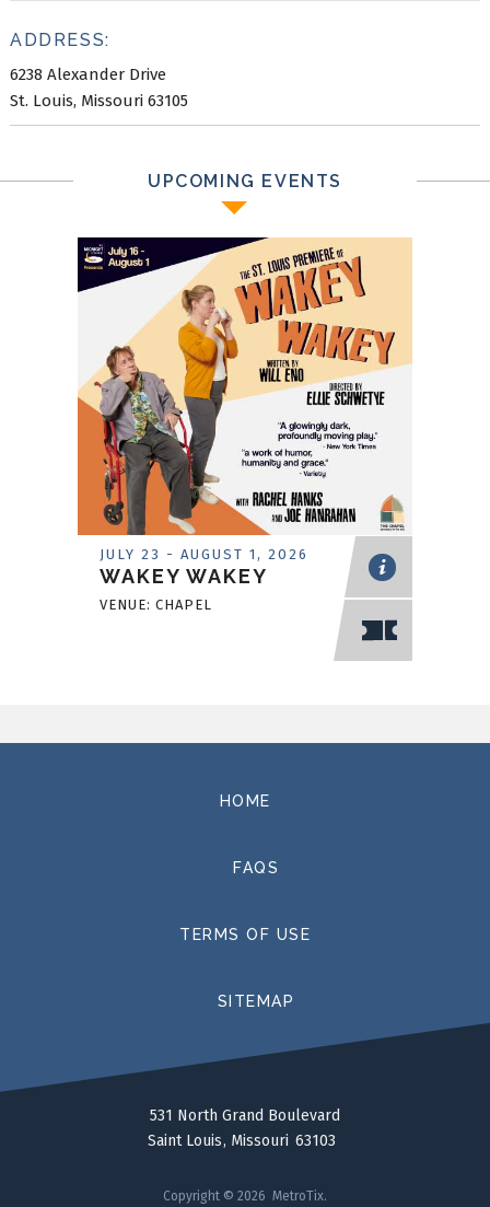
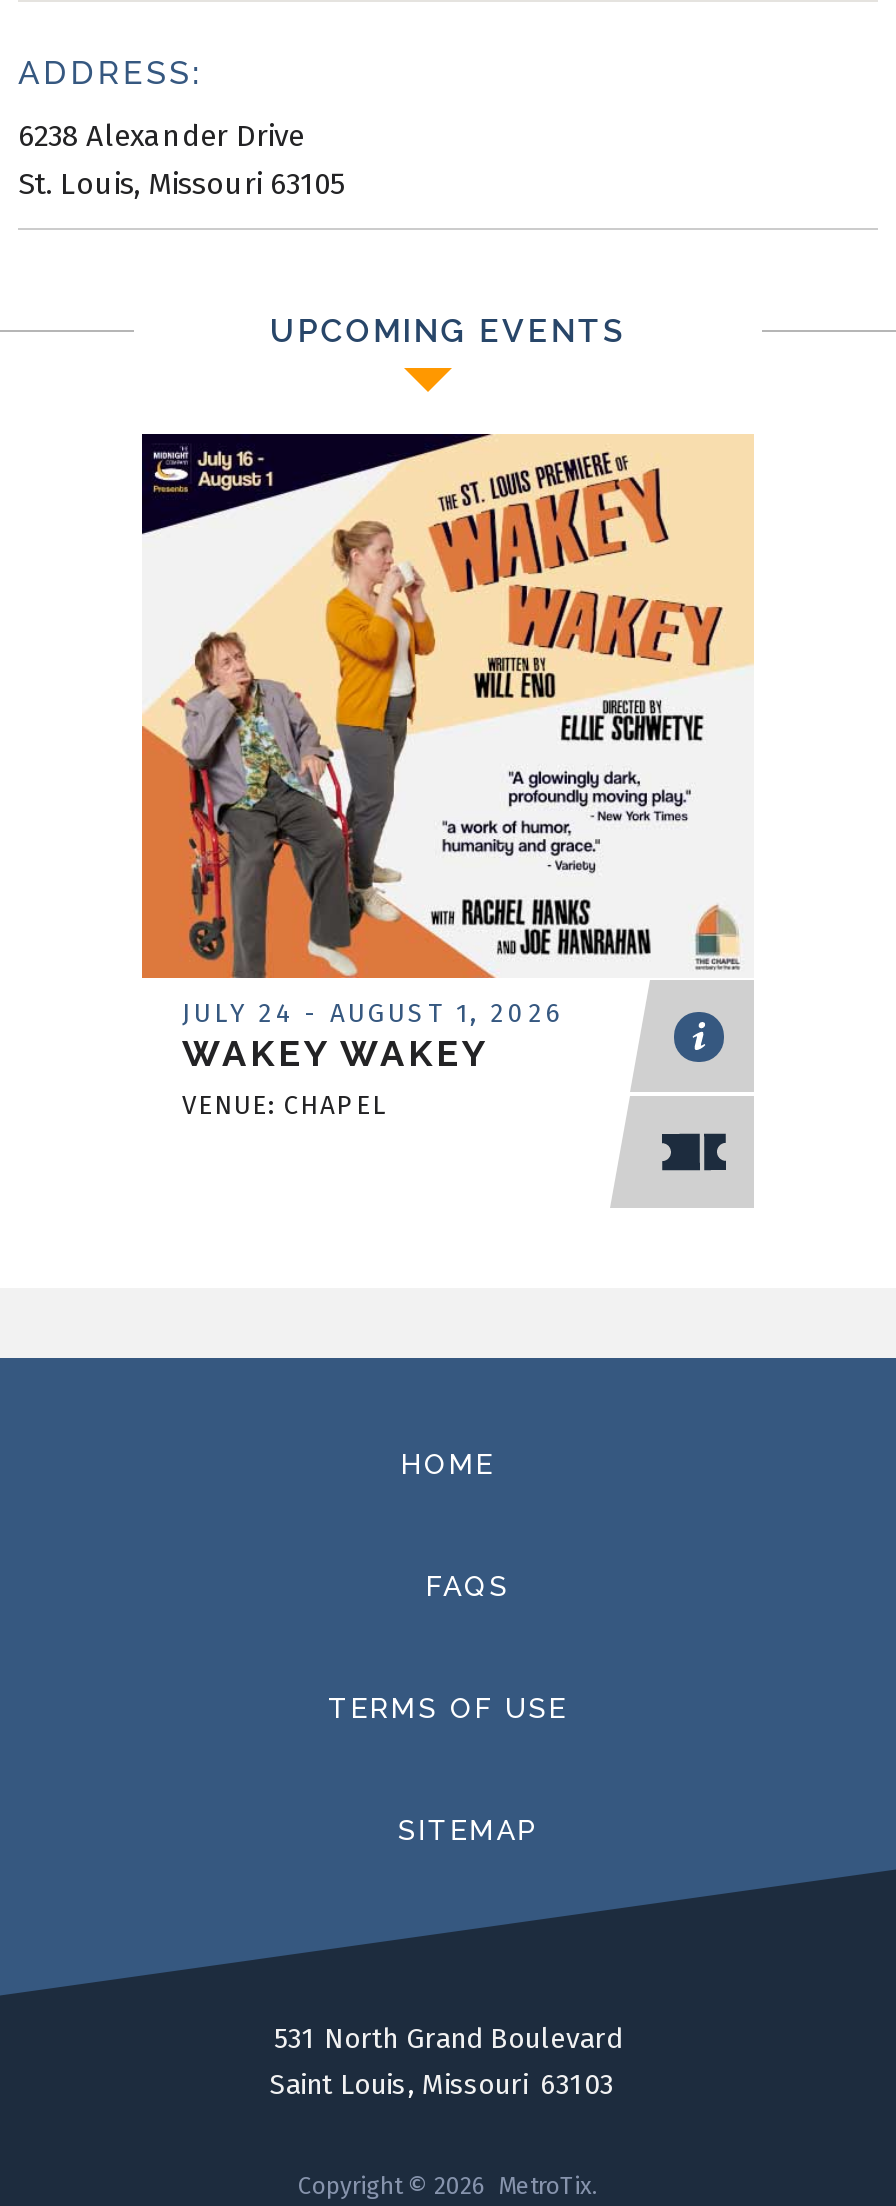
[100,546,308,562] JULY 23 - AUGUST 1, 2026 -> [182,998,564,1028] JULY 24 - AUGUST 1, 2026

